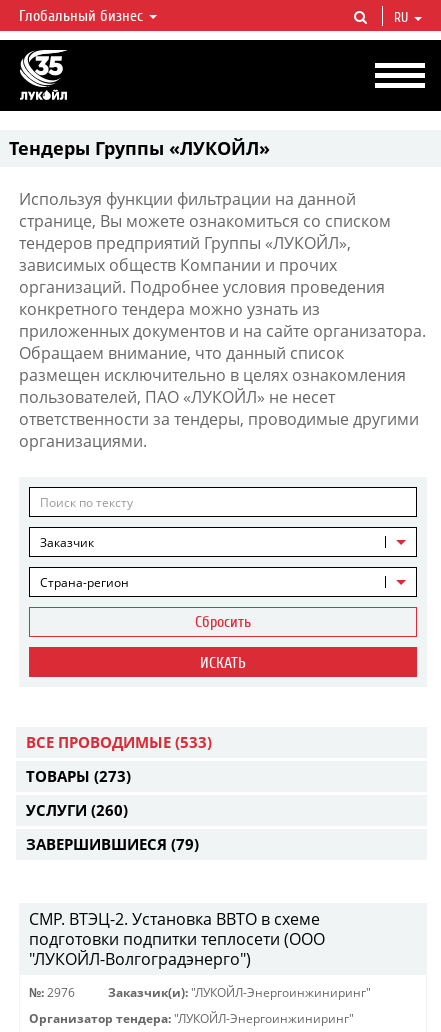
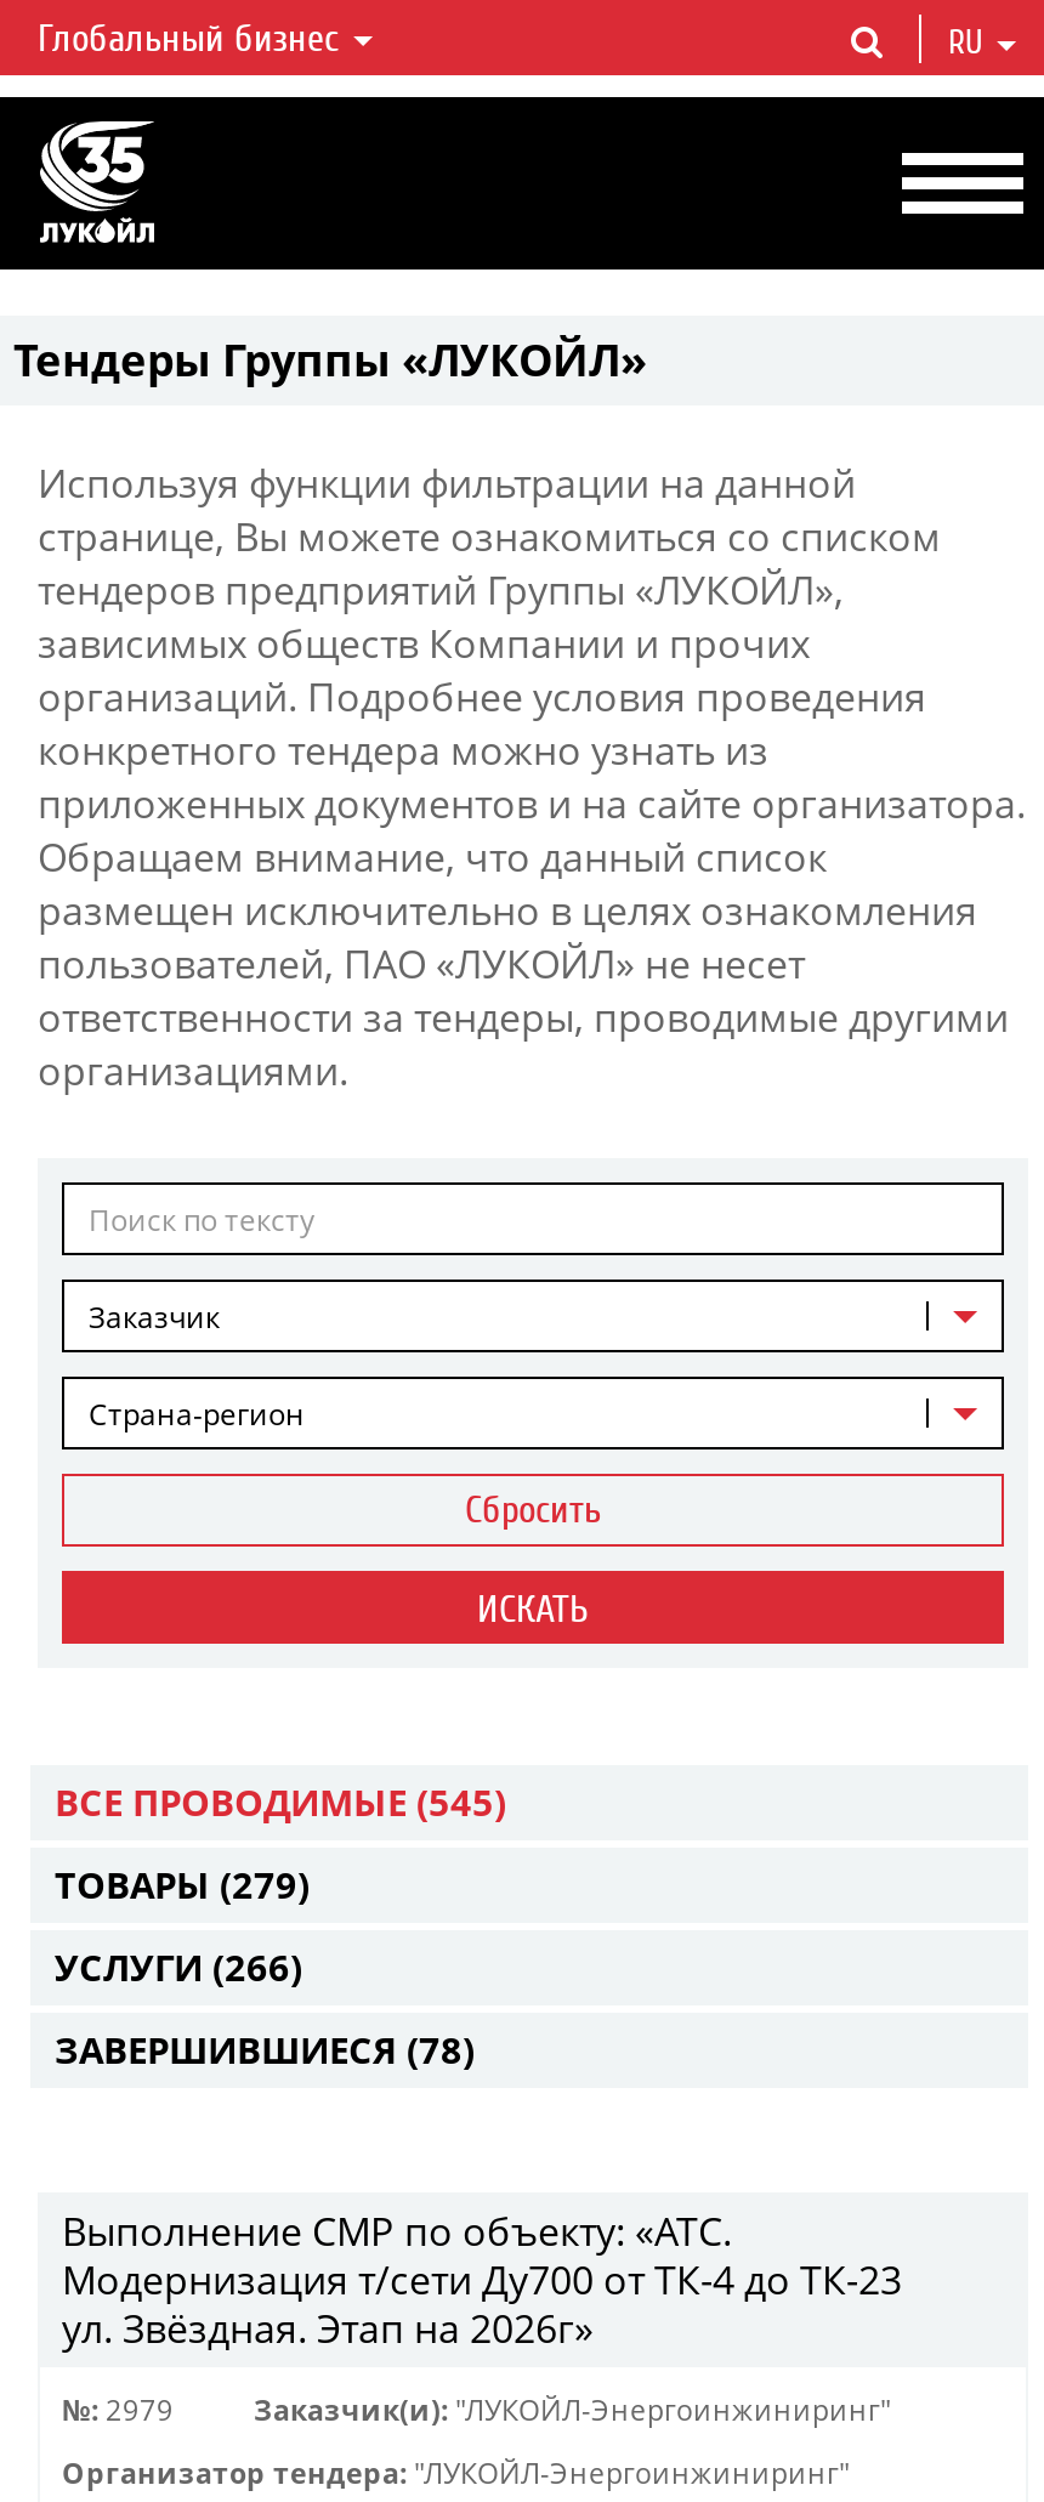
[26,732,212,752] ВСЕ ПРОВОДИМЫЕ (533) -> [55,1777,506,1826] ВСЕ ПРОВОДИМЫЕ (545)
[26,766,131,786] ТОВАРЫ (273) -> [55,1860,310,1908] ТОВАРЫ (279)
[26,800,128,820] УСЛУГИ (260) -> [55,1942,302,1991] УСЛУГИ (266)
[26,834,199,854] ЗАВЕРШИВШИЕСЯ (79) -> [55,2025,475,2073] ЗАВЕРШИВШИЕСЯ (78)
[29,908,325,970] СМР. ВТЭЦ-2. Установка ВВТО в схеме | подготовки подпитки теплосети (ООО | "ЛУКОЙЛ-Волгоградэнерго") -> [62,2205,902,2355] Выполнение СМР по объекту: «АТС. | Модернизация т/сети Ду700 от ТК-4 до ТК-23 | ул. Звёздная. Этап на 2026г»
[29,985,75,1000] №: 2976 -> [62,2392,174,2428] №: 2979

